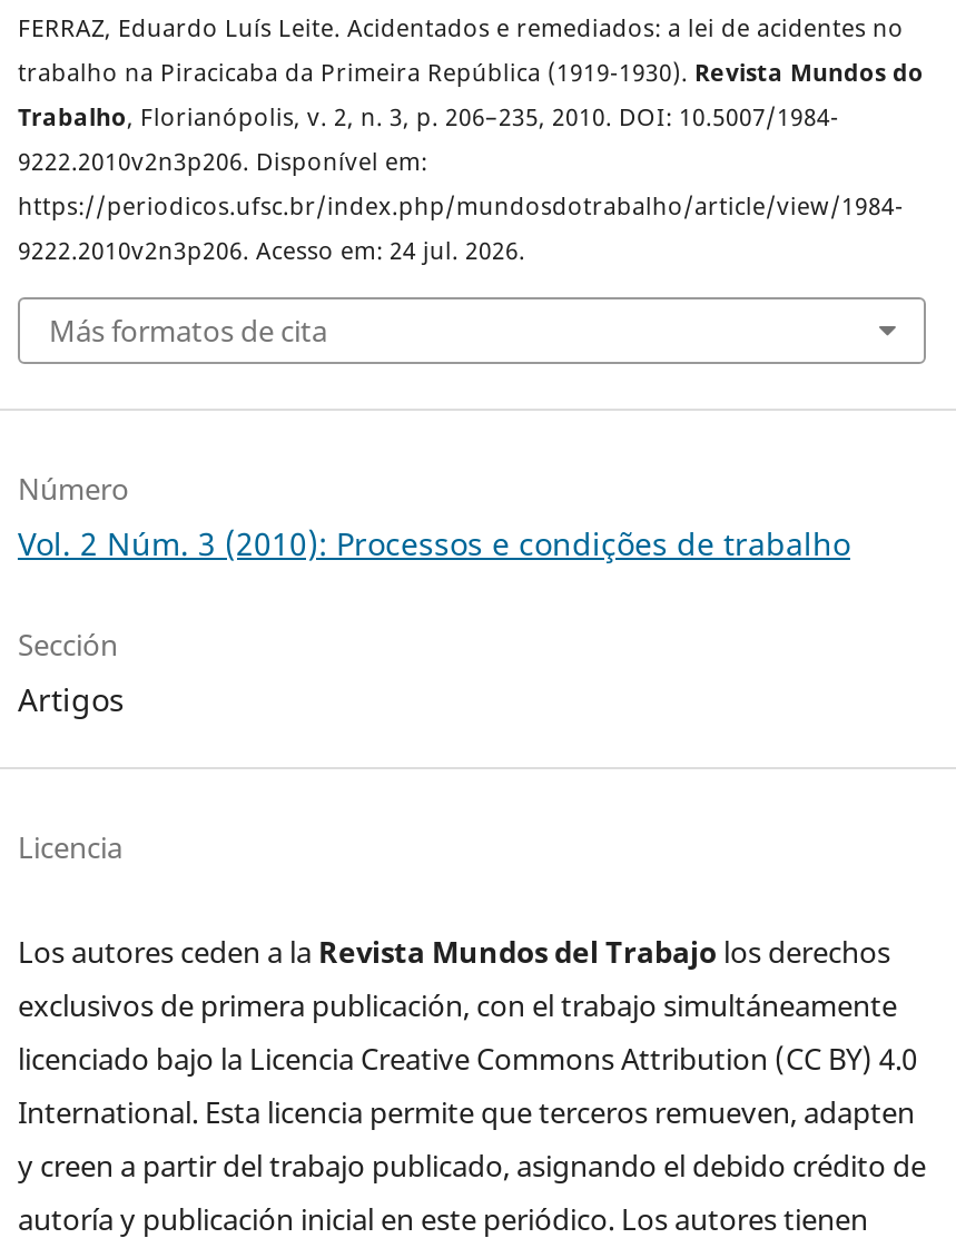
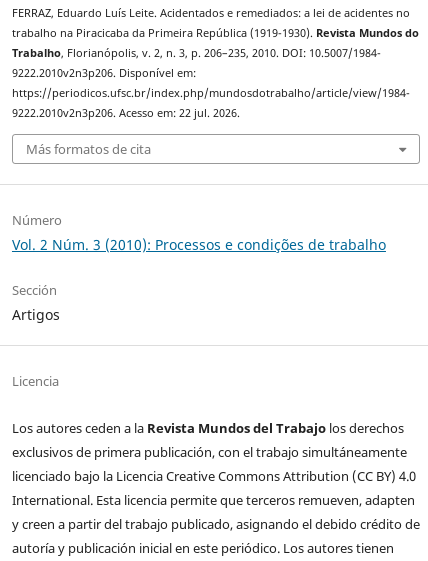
[18,236,525,267] 9222.2010v2n3p206. Acesso em: 24 jul. 2026. -> [12,106,240,120] 9222.2010v2n3p206. Acesso em: 22 jul. 2026.

